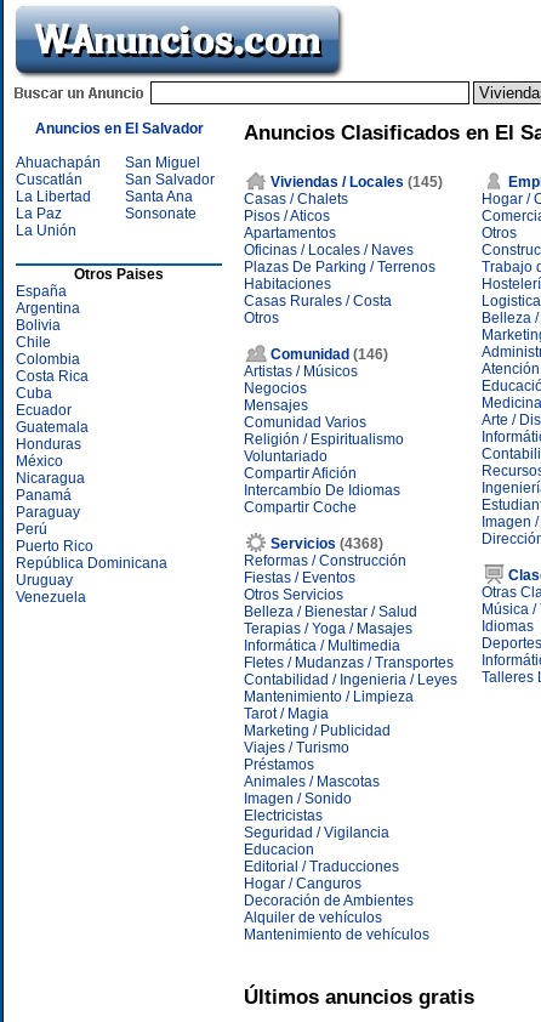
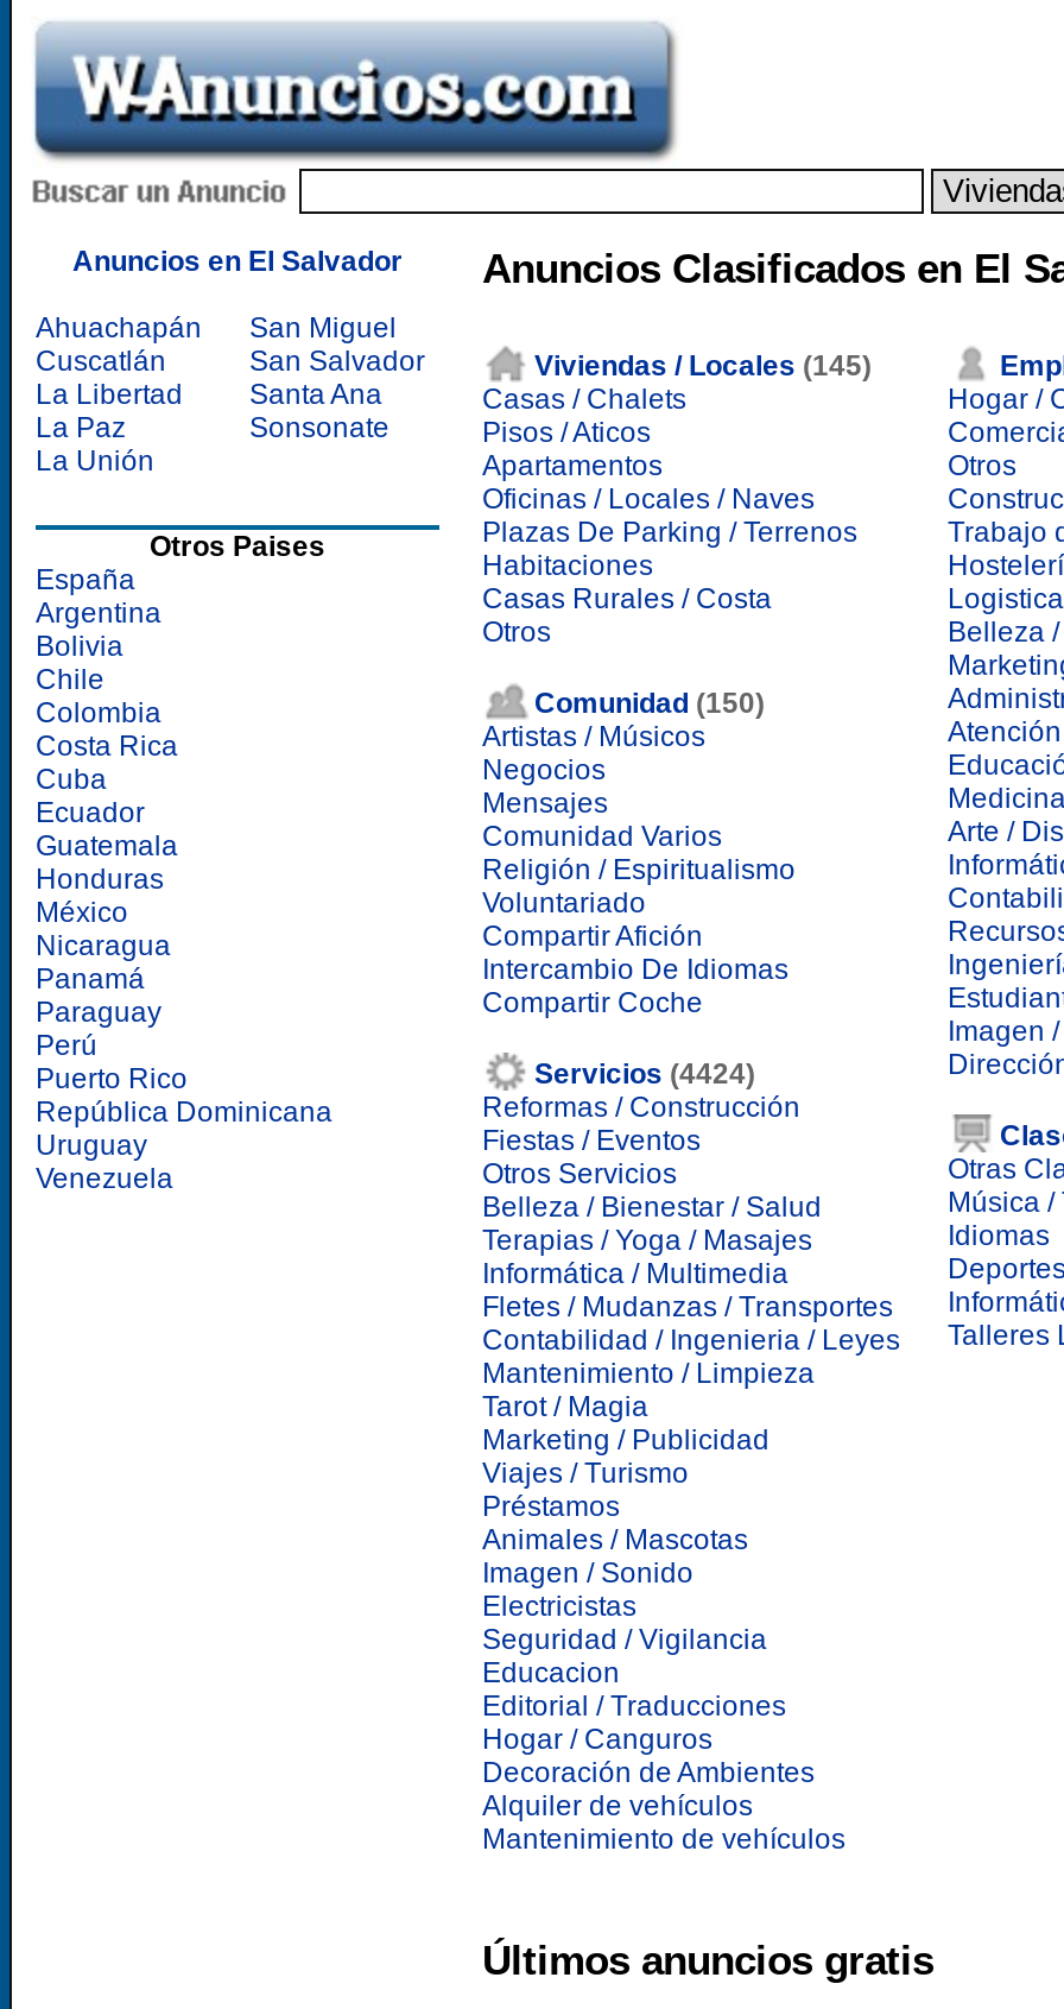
[270,346,388,363] Comunidad (146) -> [534,687,765,720] Comunidad (150)
[270,535,383,552] Servicios (4368) -> [534,1057,755,1091] Servicios (4424)

